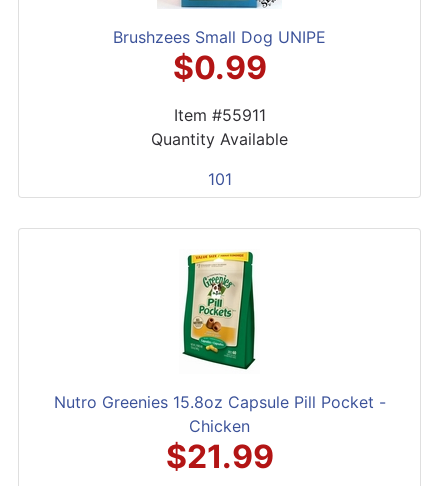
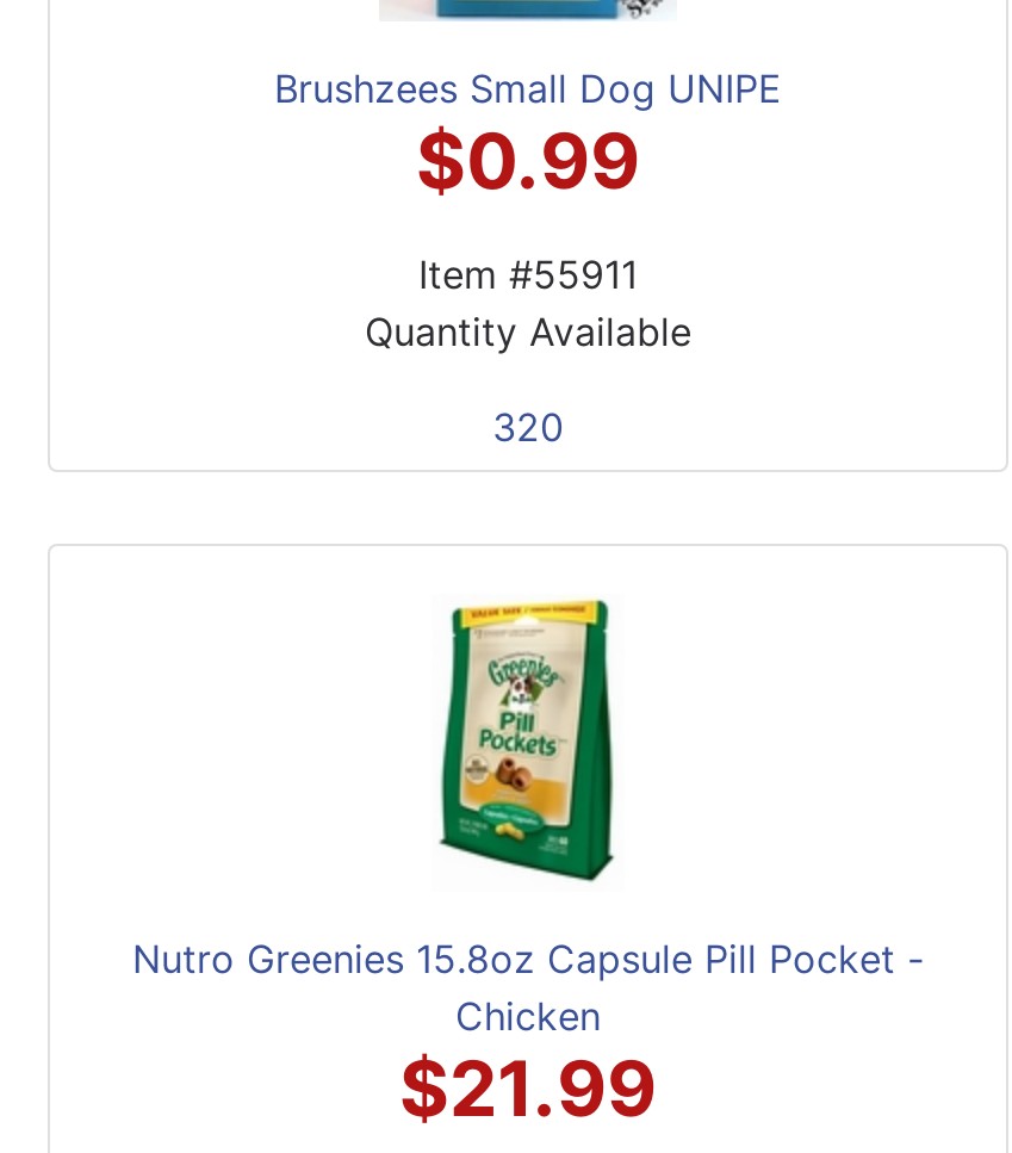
[207,169,231,189] 101 -> [492,403,564,451] 320

